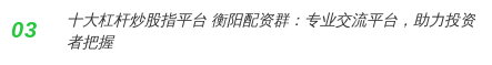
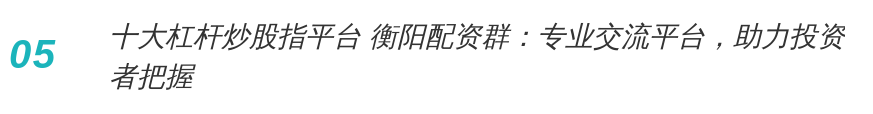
[11,18,38,42] 03 -> [9,32,57,76] 05

